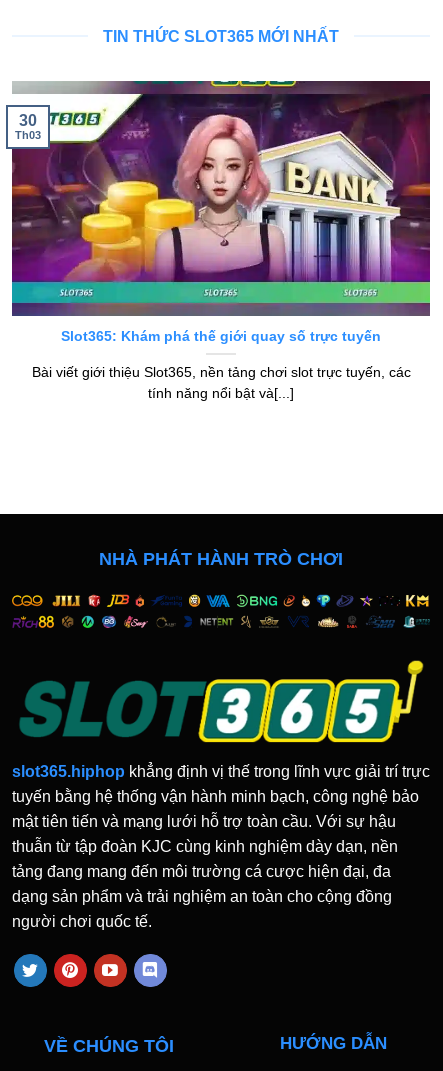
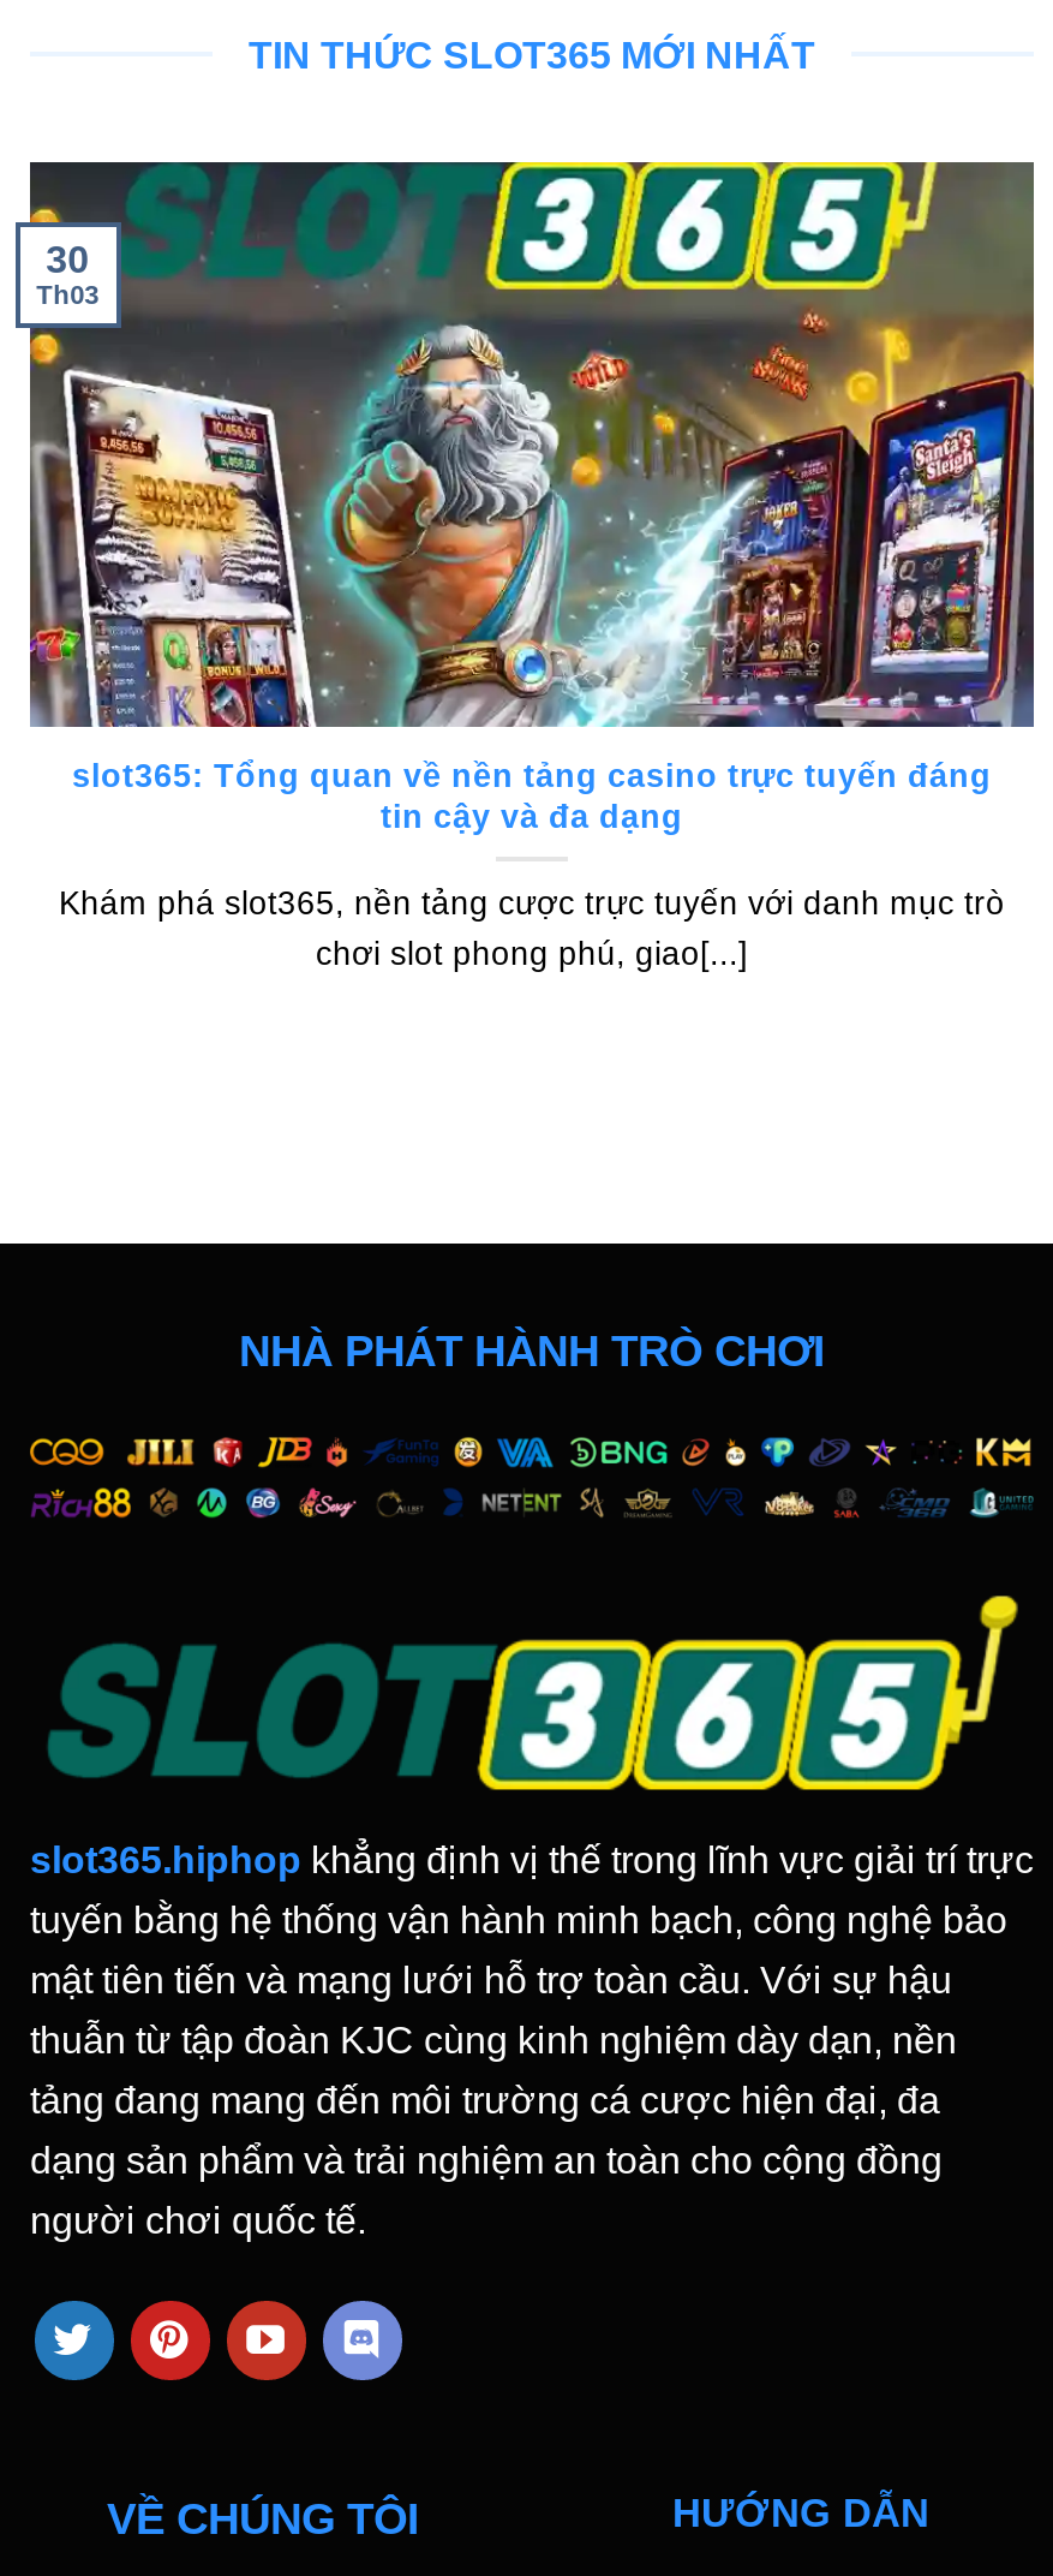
[11,80,431,344] [image] | Slot365: Khám phá thế giới quay số trực tuyến -> [28,160,1036,835] [image] | slot365: Tổng quan về nền tảng casino trực tuyến đáng | tin cậy và đa dạng
[31,365,410,401] Bài viết giới thiệu Slot365, nền tảng chơi slot trực tuyến, các | tính năng nổi bật và[...] -> [59,885,1005,972] Khám phá slot365, nền tảng cược trực tuyến với danh mục trò | chơi slot phong phú, giao[...]

